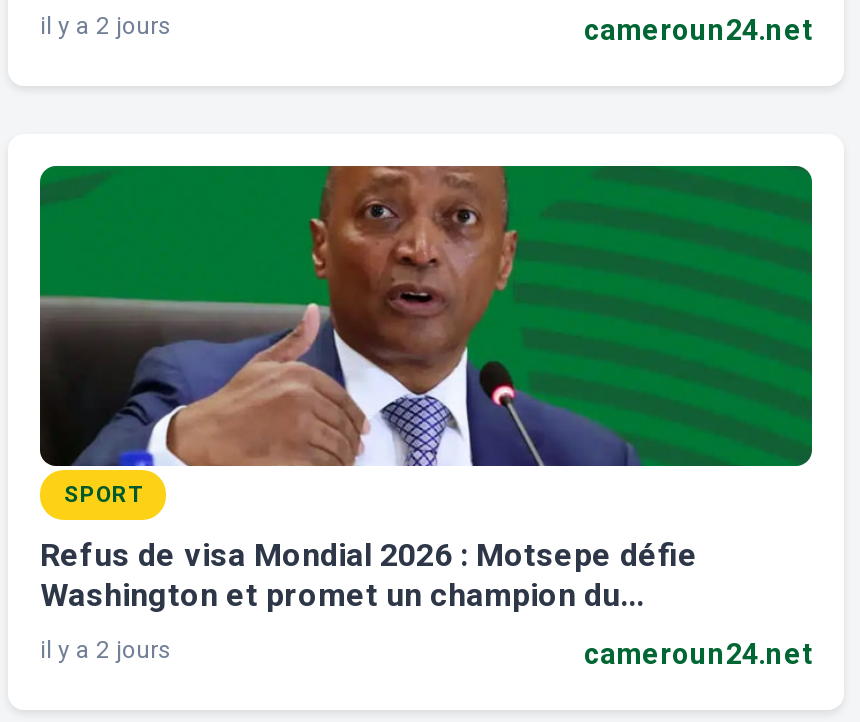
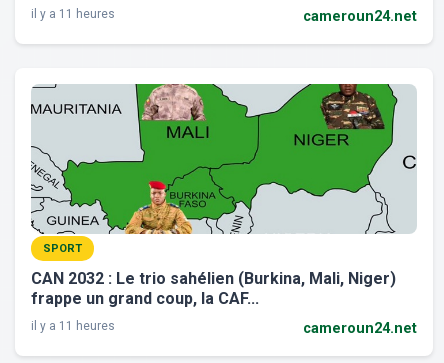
[40,12,172,40] il y a 2 jours -> [31,7,115,21] il y a 11 heures
[38,164,814,614] [image] | Refus de visa Mondial 2026 : Motsepe défie | Washington et promet un champion du... -> [30,83,417,308] [image] | CAN 2032 : Le trio sahélien (Burkina, Mali, Niger) | frappe un grand coup, la CAF...
[40,636,172,664] il y a 2 jours -> [31,319,115,333] il y a 11 heures

